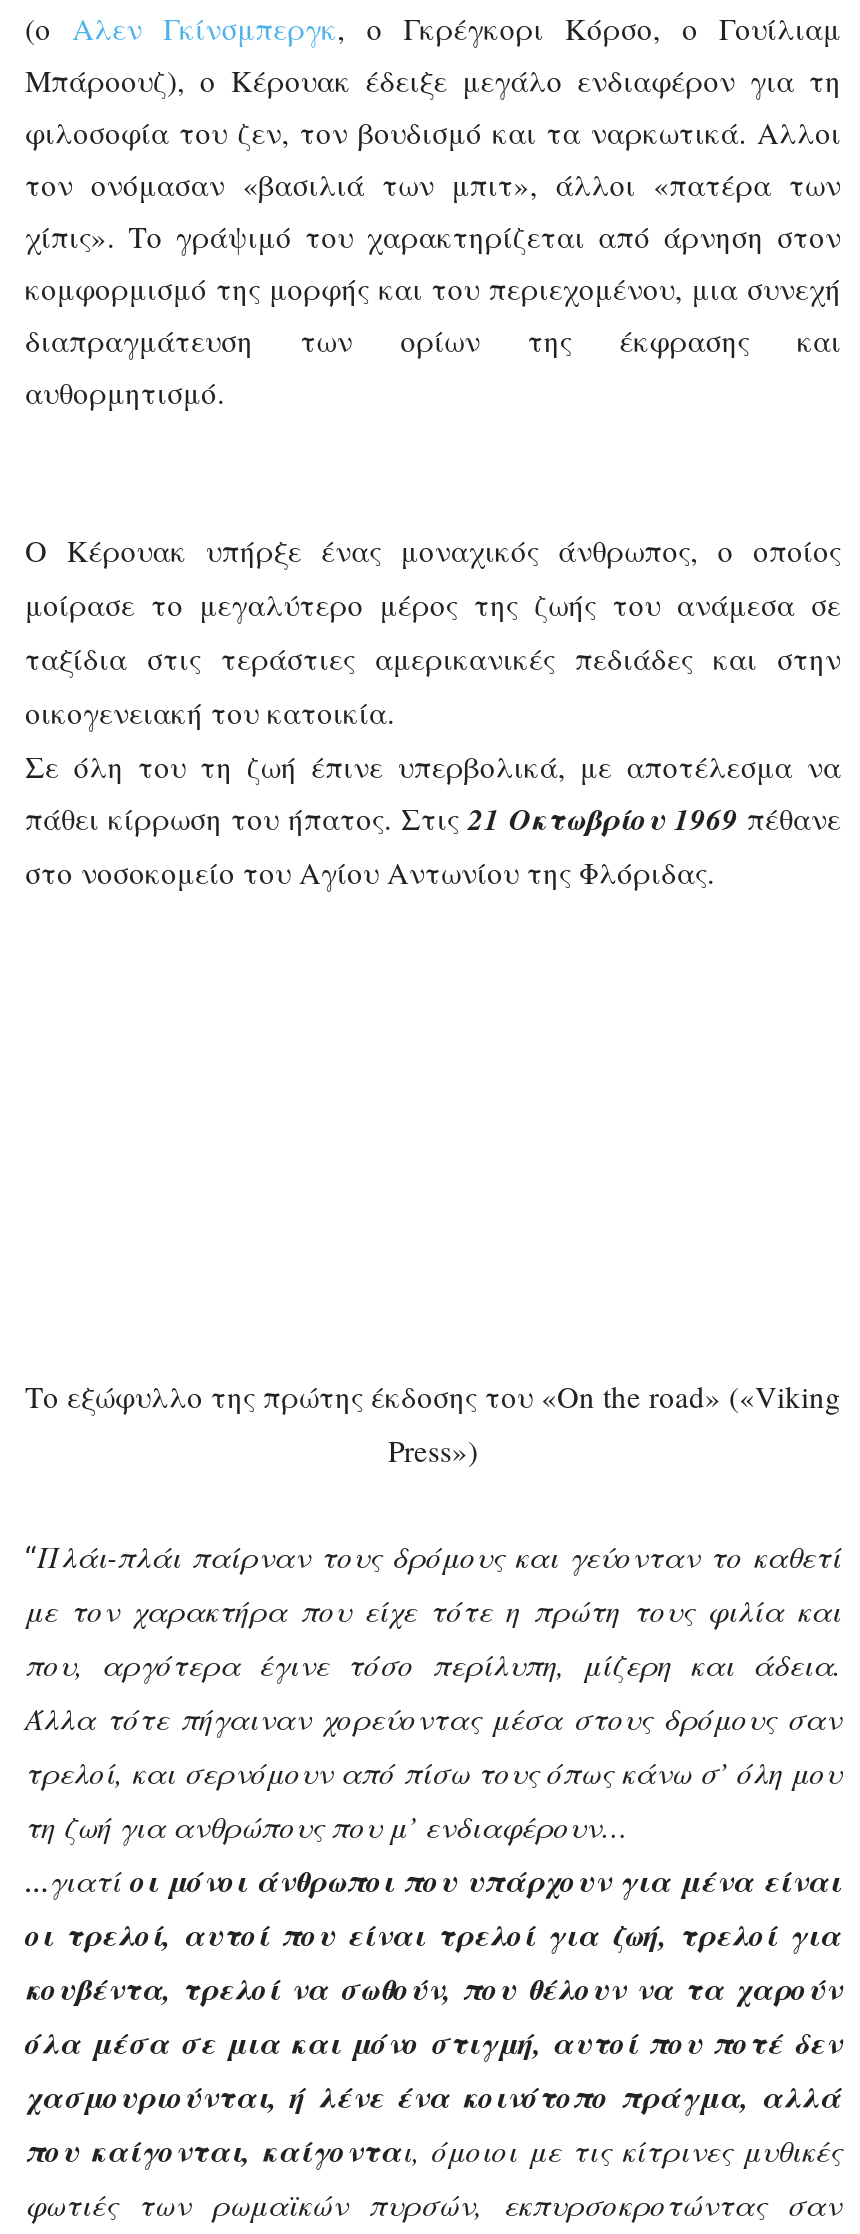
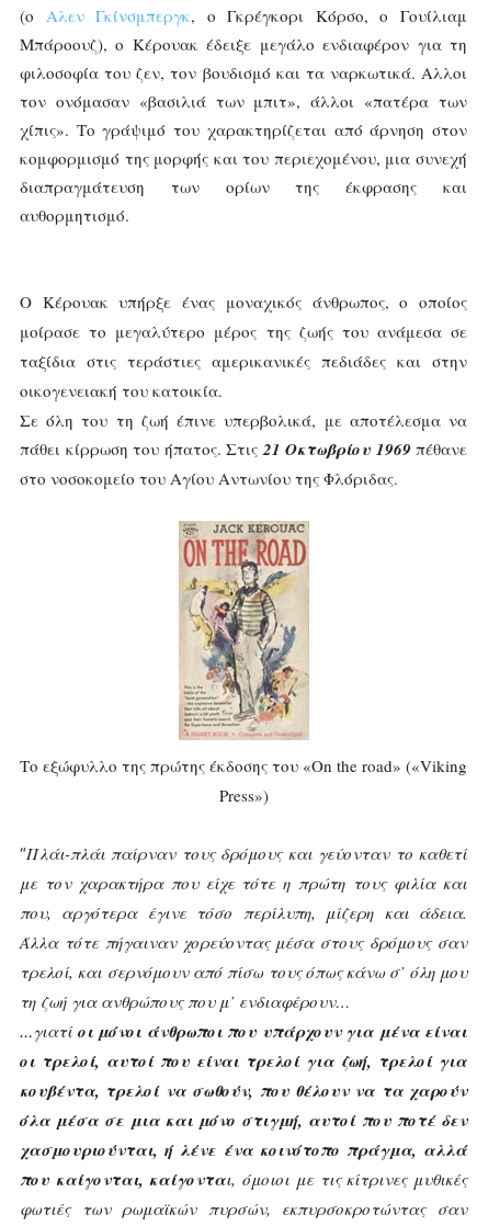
none -> [178,520,310,741] [image]

